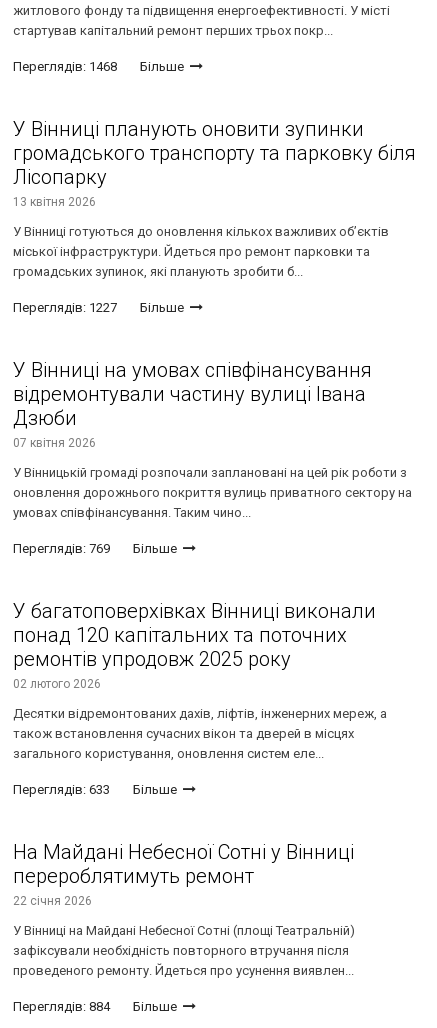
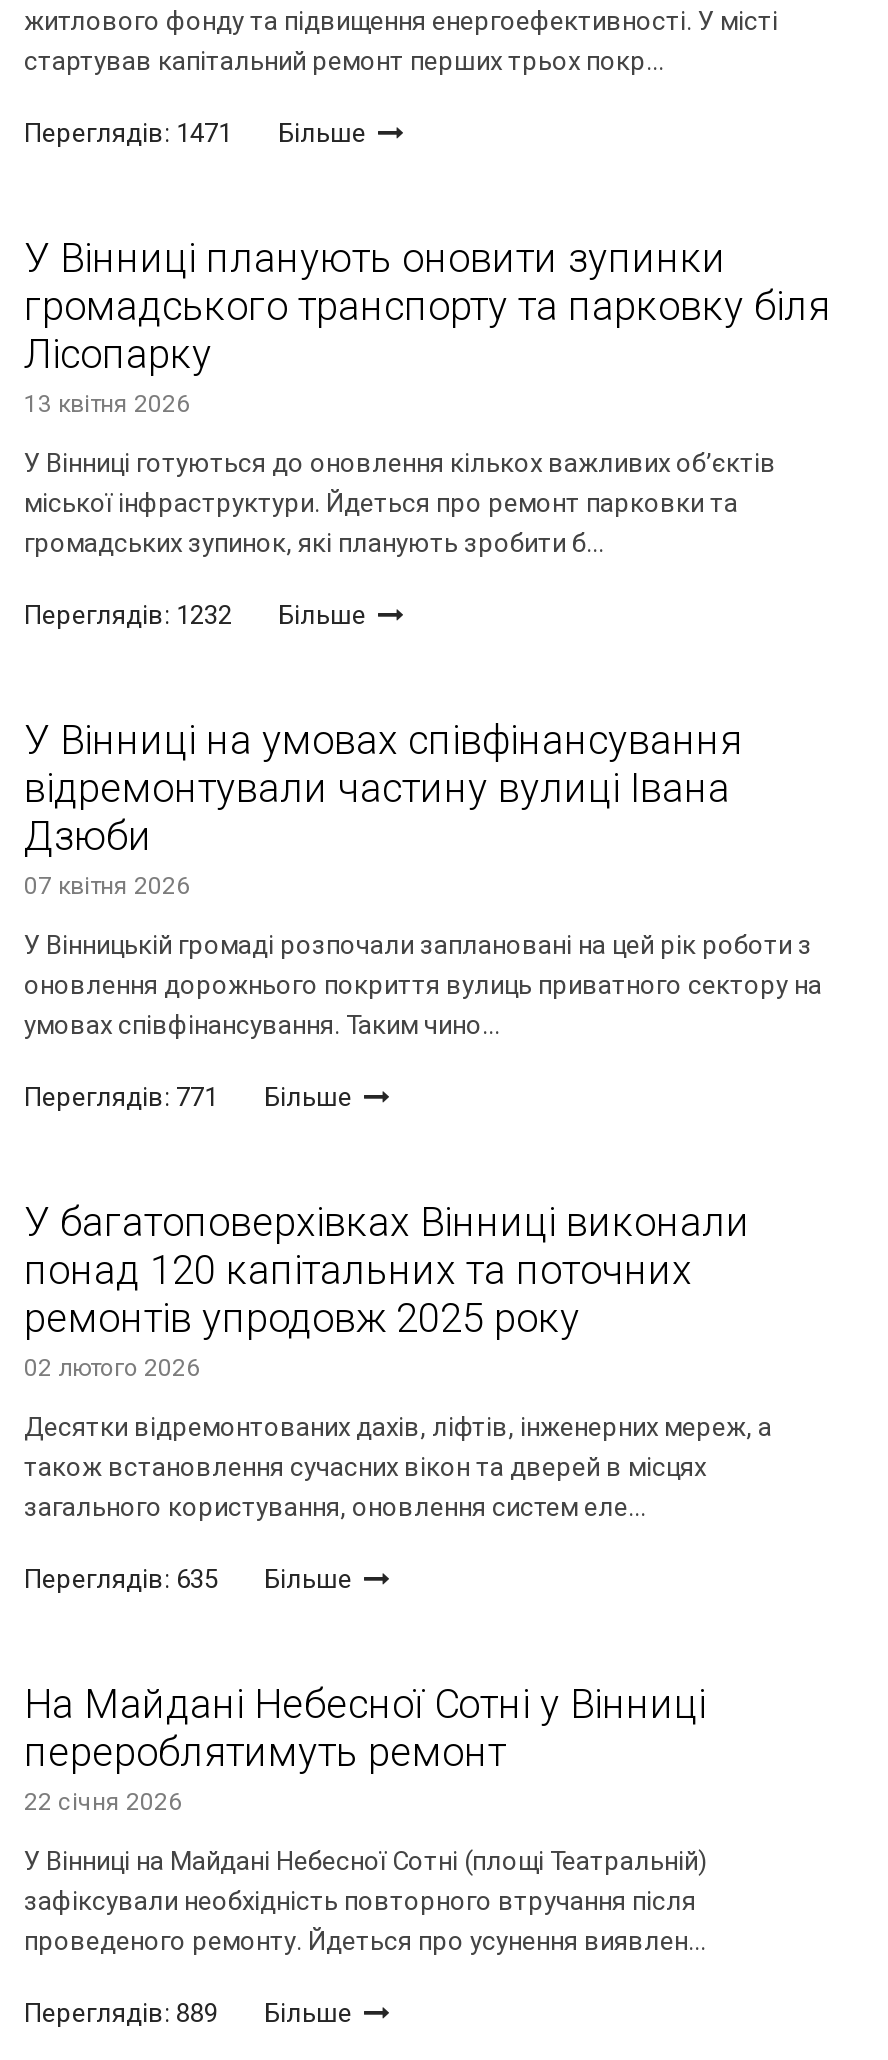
[13,59,187,74] Переглядів: 1468 Більше -> [24,117,372,147] Переглядів: 1471 Більше
[13,300,187,315] Переглядів: 1227 Більше -> [24,599,372,629] Переглядів: 1232 Більше
[13,541,180,556] Переглядів: 769 Більше -> [24,1081,358,1111] Переглядів: 771 Більше
[13,782,180,797] Переглядів: 633 Більше -> [24,1563,358,1593] Переглядів: 635 Більше
[13,999,180,1014] Переглядів: 884 Більше -> [24,1997,358,2027] Переглядів: 889 Більше

